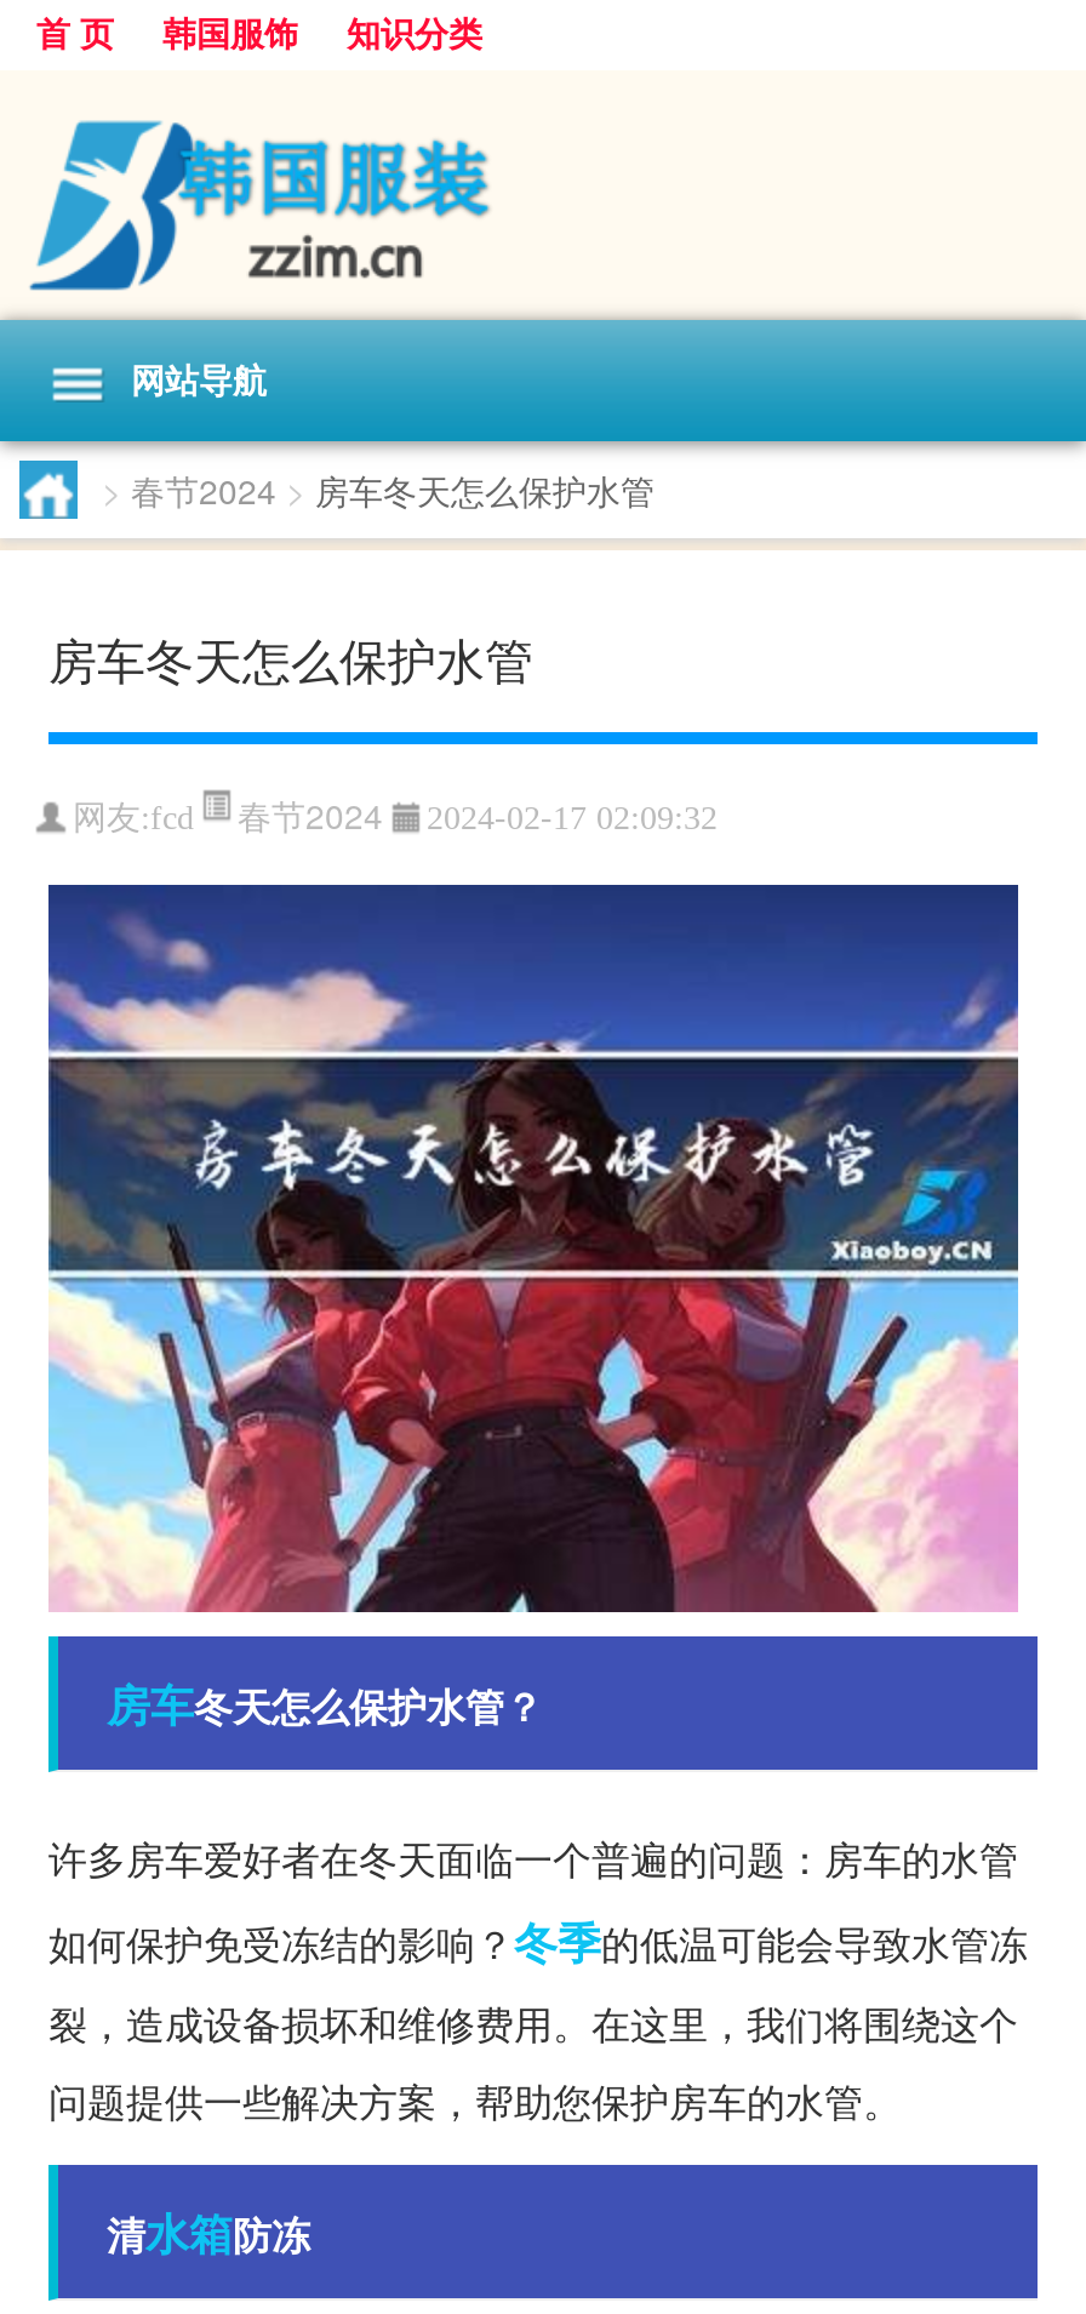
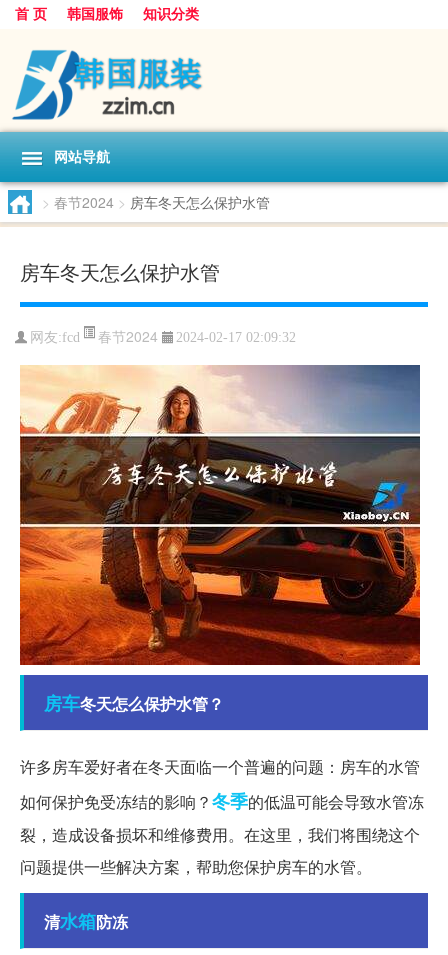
[46,882,1021,1615] [image] -> [19,365,421,666] [image]

